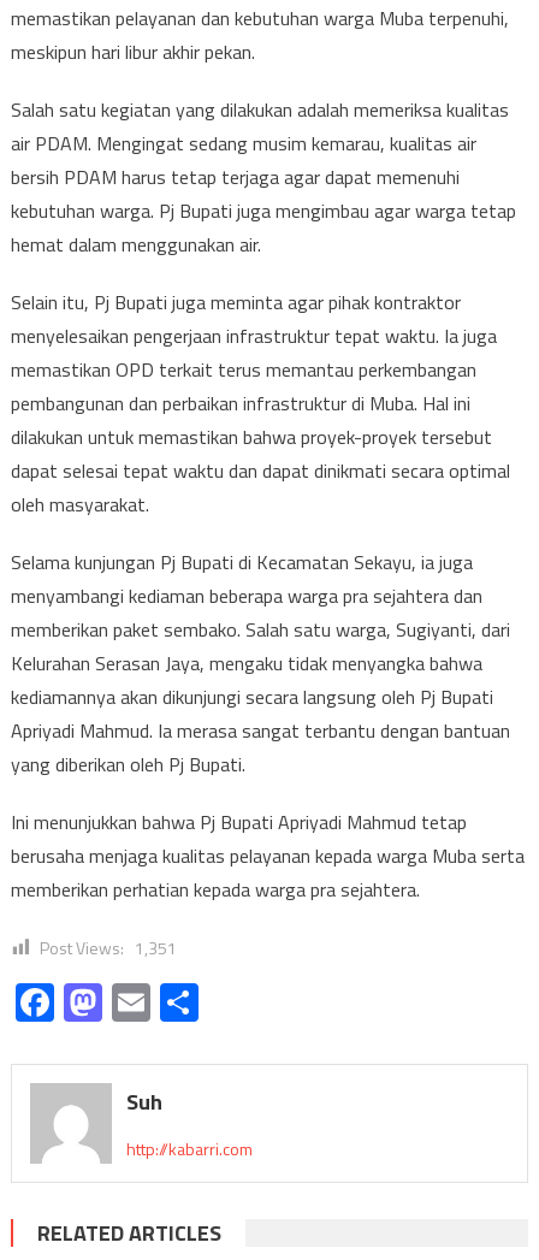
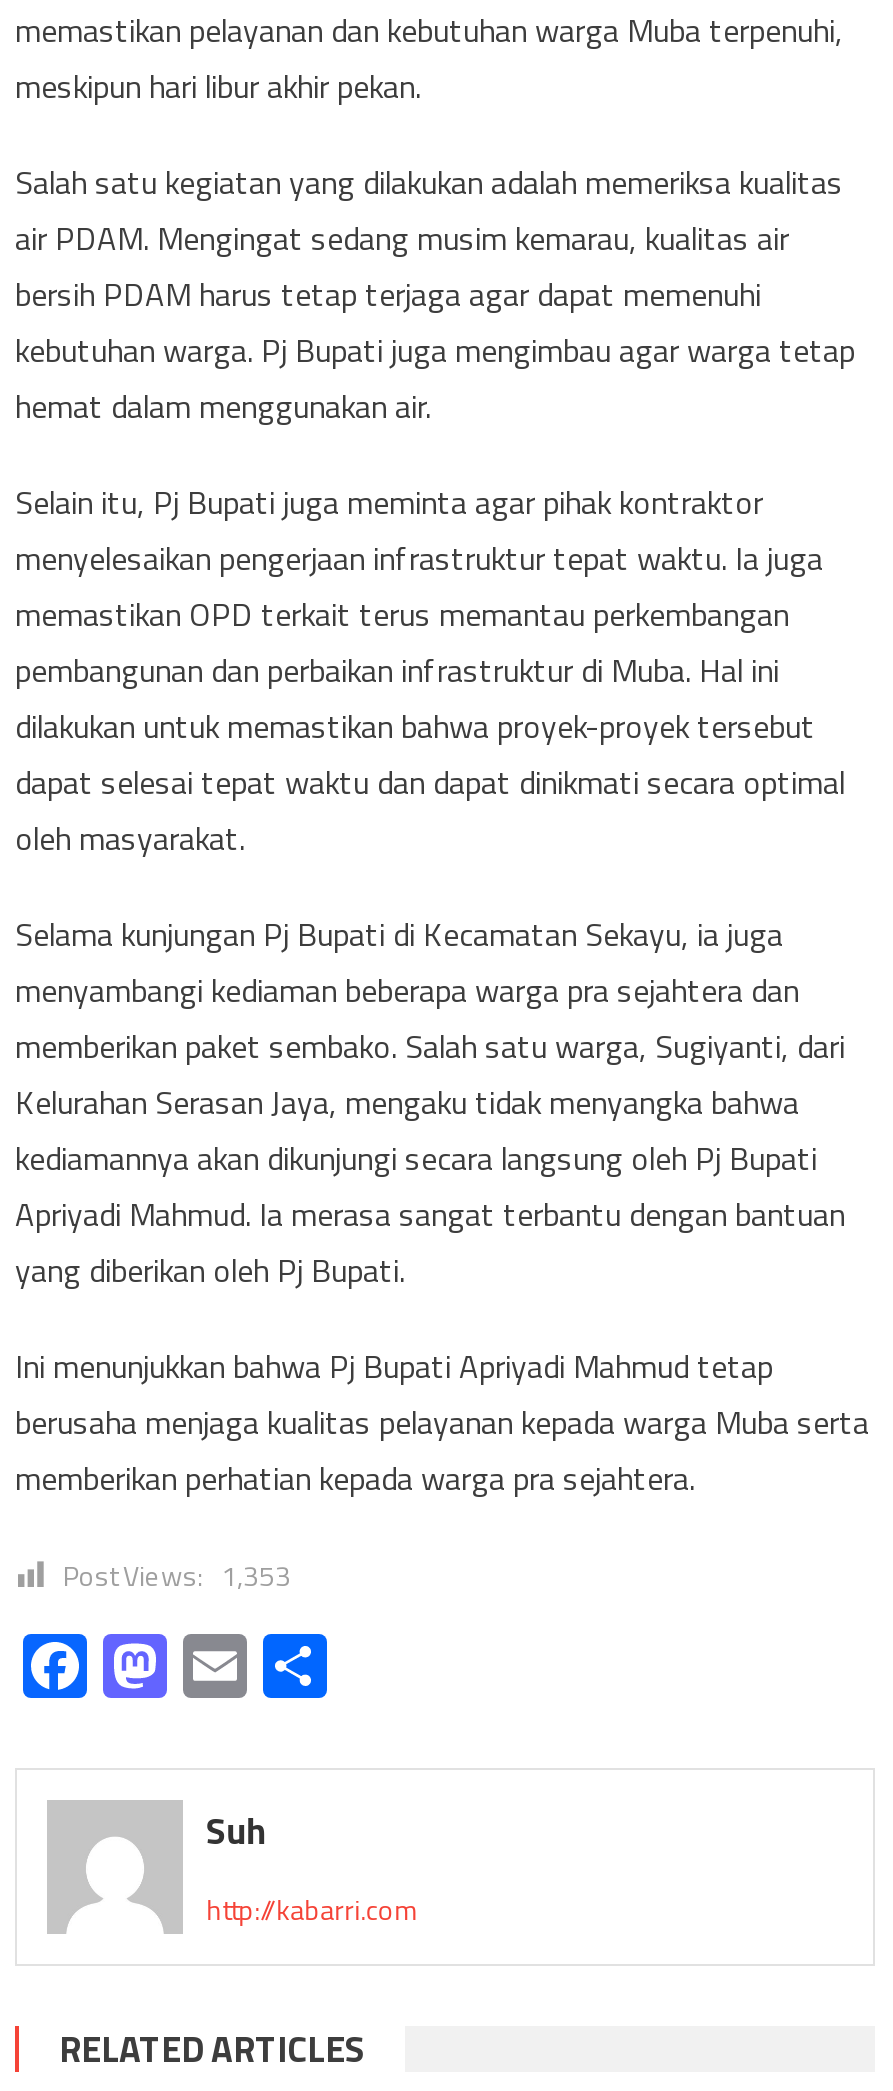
[40,934,177,960] Post Views: 1,351 -> [63,1553,291,1595] Post Views: 1,353

